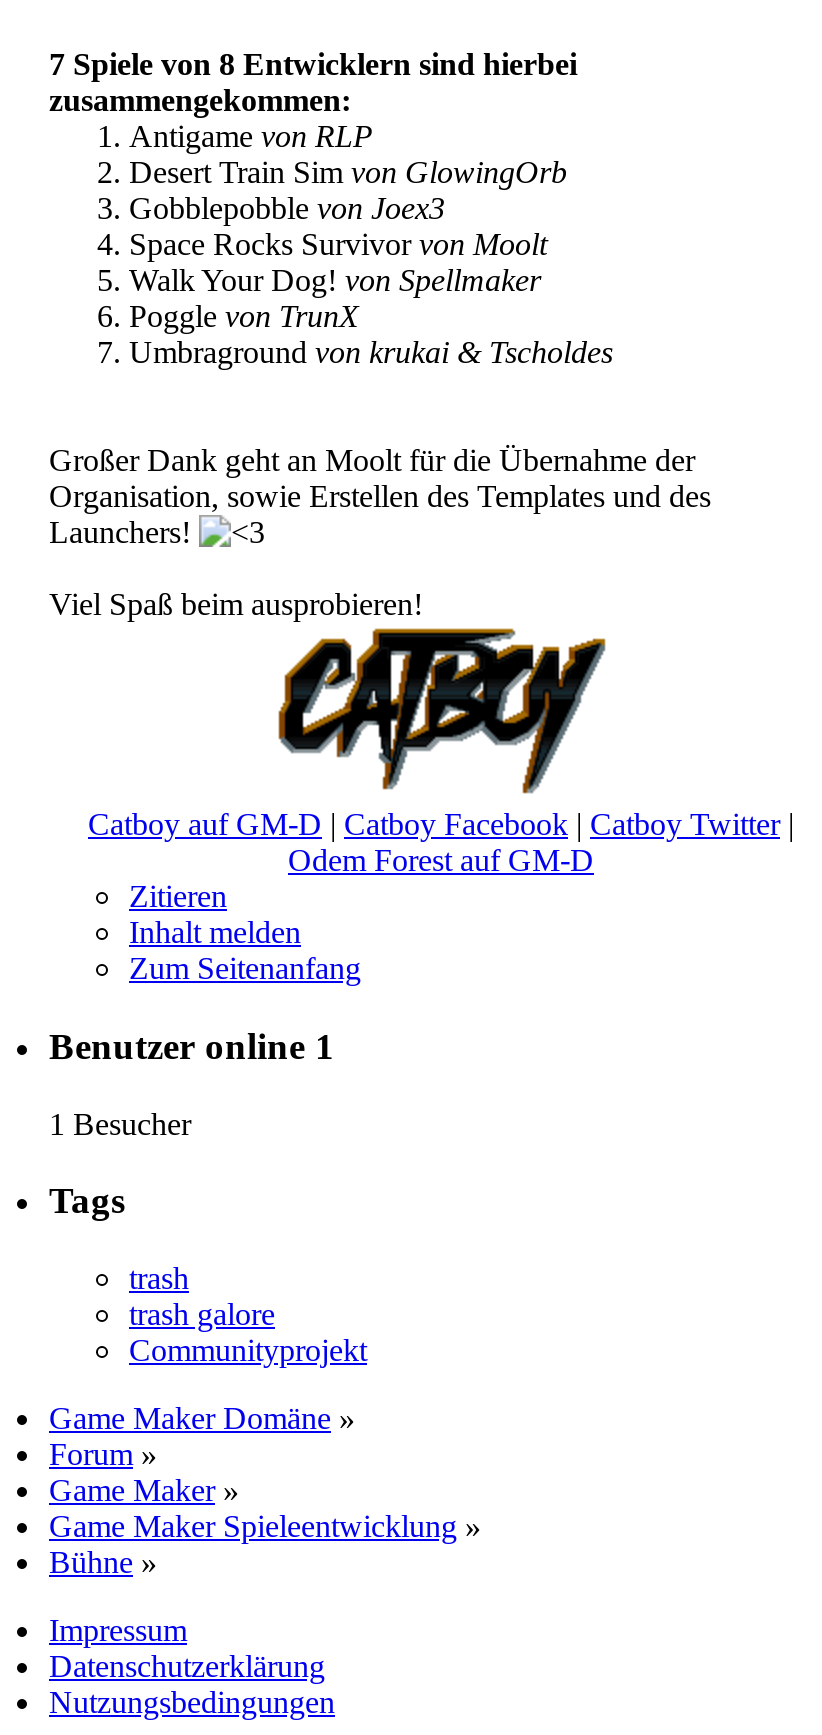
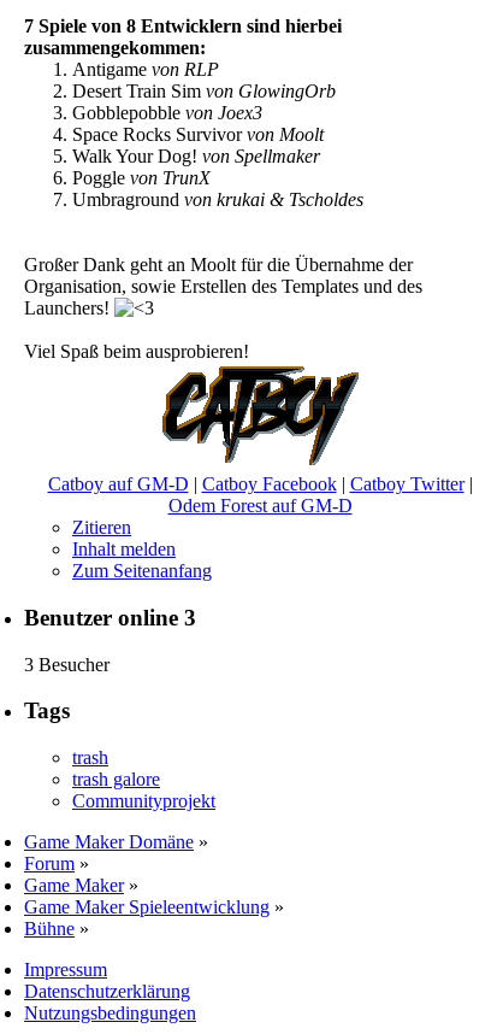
[49,1025,335,1067] Benutzer online 1 -> [24,605,196,630] Benutzer online 3
[49,1106,191,1140] 1 Besucher -> [24,654,110,674] 3 Besucher

